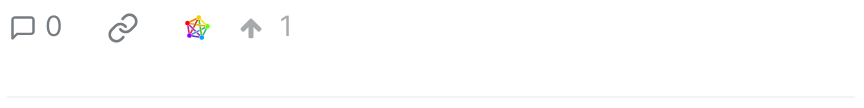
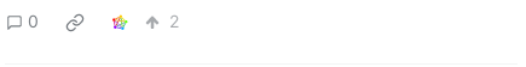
[279,9,293,43] 1 -> [170,11,179,32] 2

